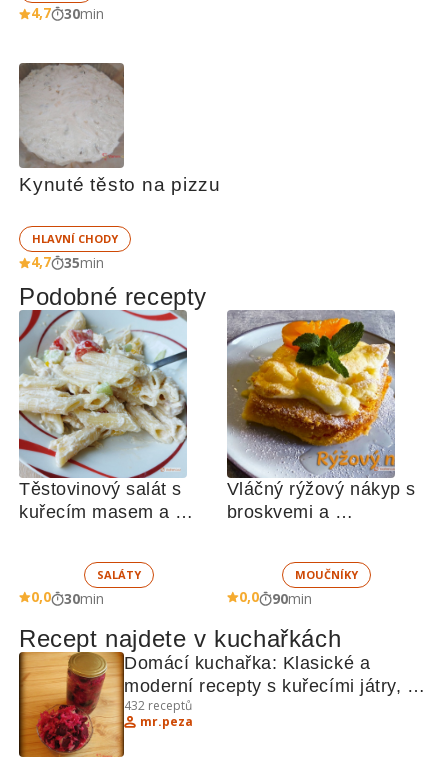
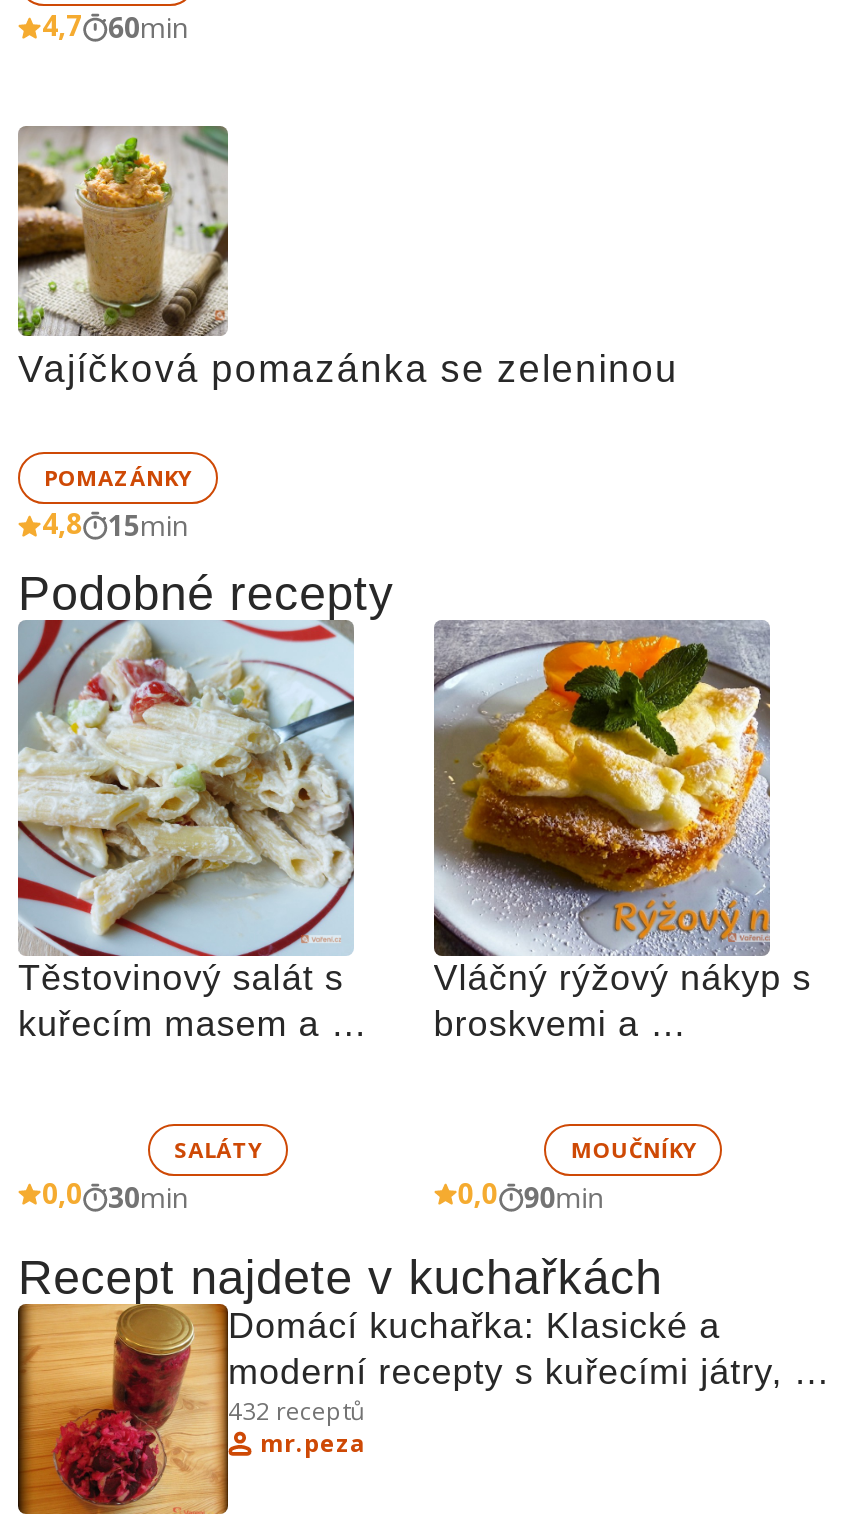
[31,3,104,23] 4,7 30min -> [42,6,188,46] 4,7 60min
[19,63,221,195] [image] | Kynuté těsto na pizzu -> [18,126,679,390] [image] | Vajíčková pomazánka se zeleninou
[31,231,118,272] HLAVNÍ CHODY | 4,7 | 35min -> [42,462,192,544] POMAZÁNKY | 4,8 | 15min

